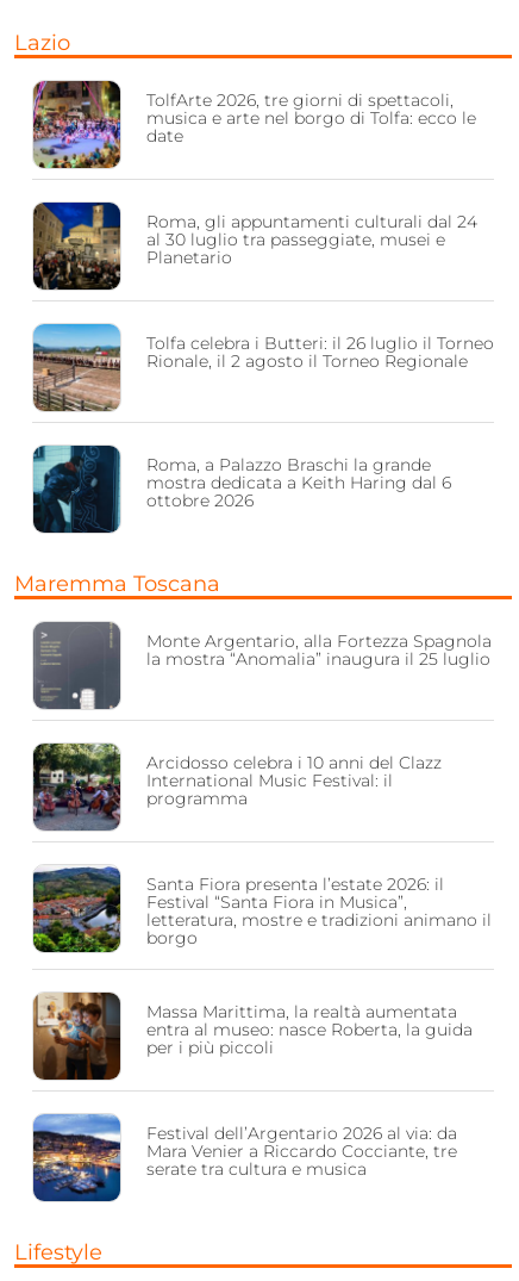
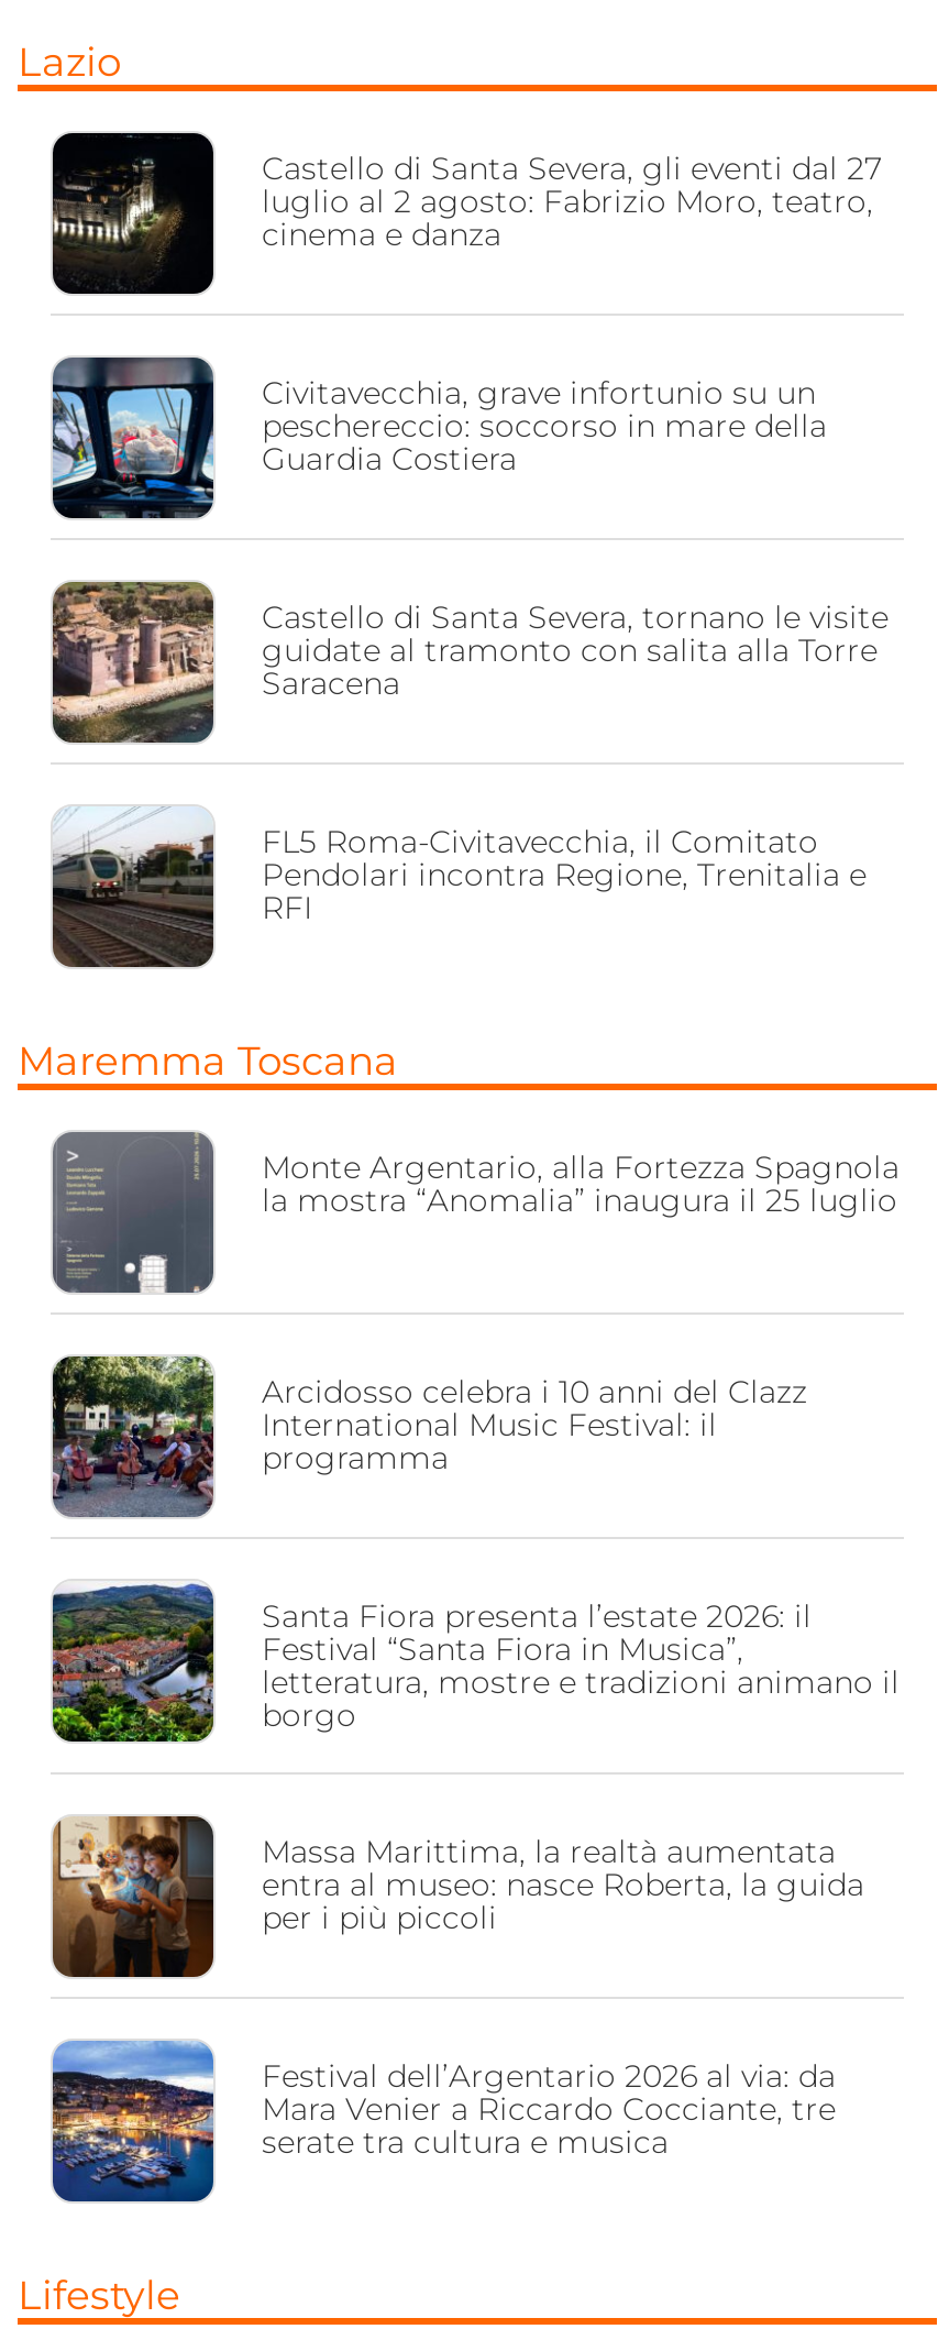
[32,80,476,169] [image] | TolfArte 2026, tre giorni di spettacoli, | musica e arte nel borgo di Tolfa: ecco le | date -> [51,131,882,296] [image] | Castello di Santa Severa, gli eventi dal 27 | luglio al 2 agosto: Fabrizio Moro, teatro, | cinema e danza
[32,203,477,291] [image] | Roma, gli appuntamenti culturali dal 24 | al 30 luglio tra passeggiate, musei e | Planetario -> [51,358,827,520] [image] | Civitavecchia, grave infortunio su un | peschereccio: soccorso in mare della | Guardia Costiera
[32,323,494,412] [image] | Tolfa celebra i Butteri: il 26 luglio il Torneo | Rionale, il 2 agosto il Torneo Regionale -> [51,580,889,743] [image] | Castello di Santa Severa, tornano le visite | guidate al tramonto con salita alla Torre | Saracena
[32,444,451,533] [image] | Roma, a Palazzo Braschi la grande | mostra dedicata a Keith Haring dal 6 | ottobre 2026 -> [51,806,867,967] [image] | FL5 Roma-Civitavecchia, il Comitato | Pendolari incontra Regione, Trenitalia e | RFI

